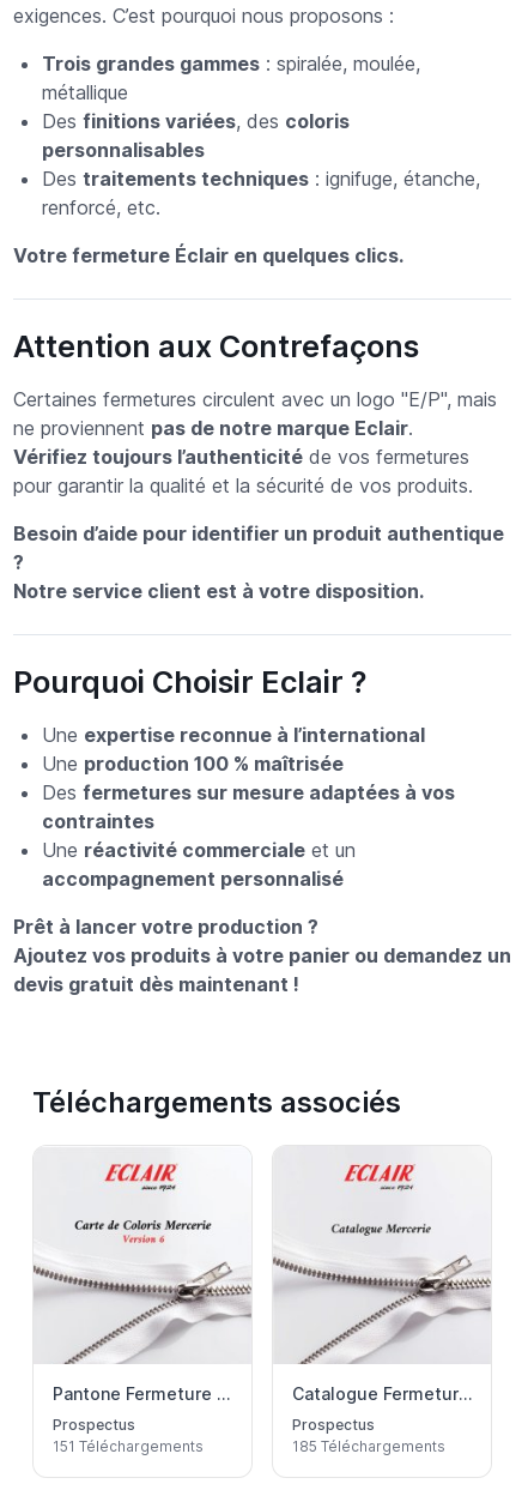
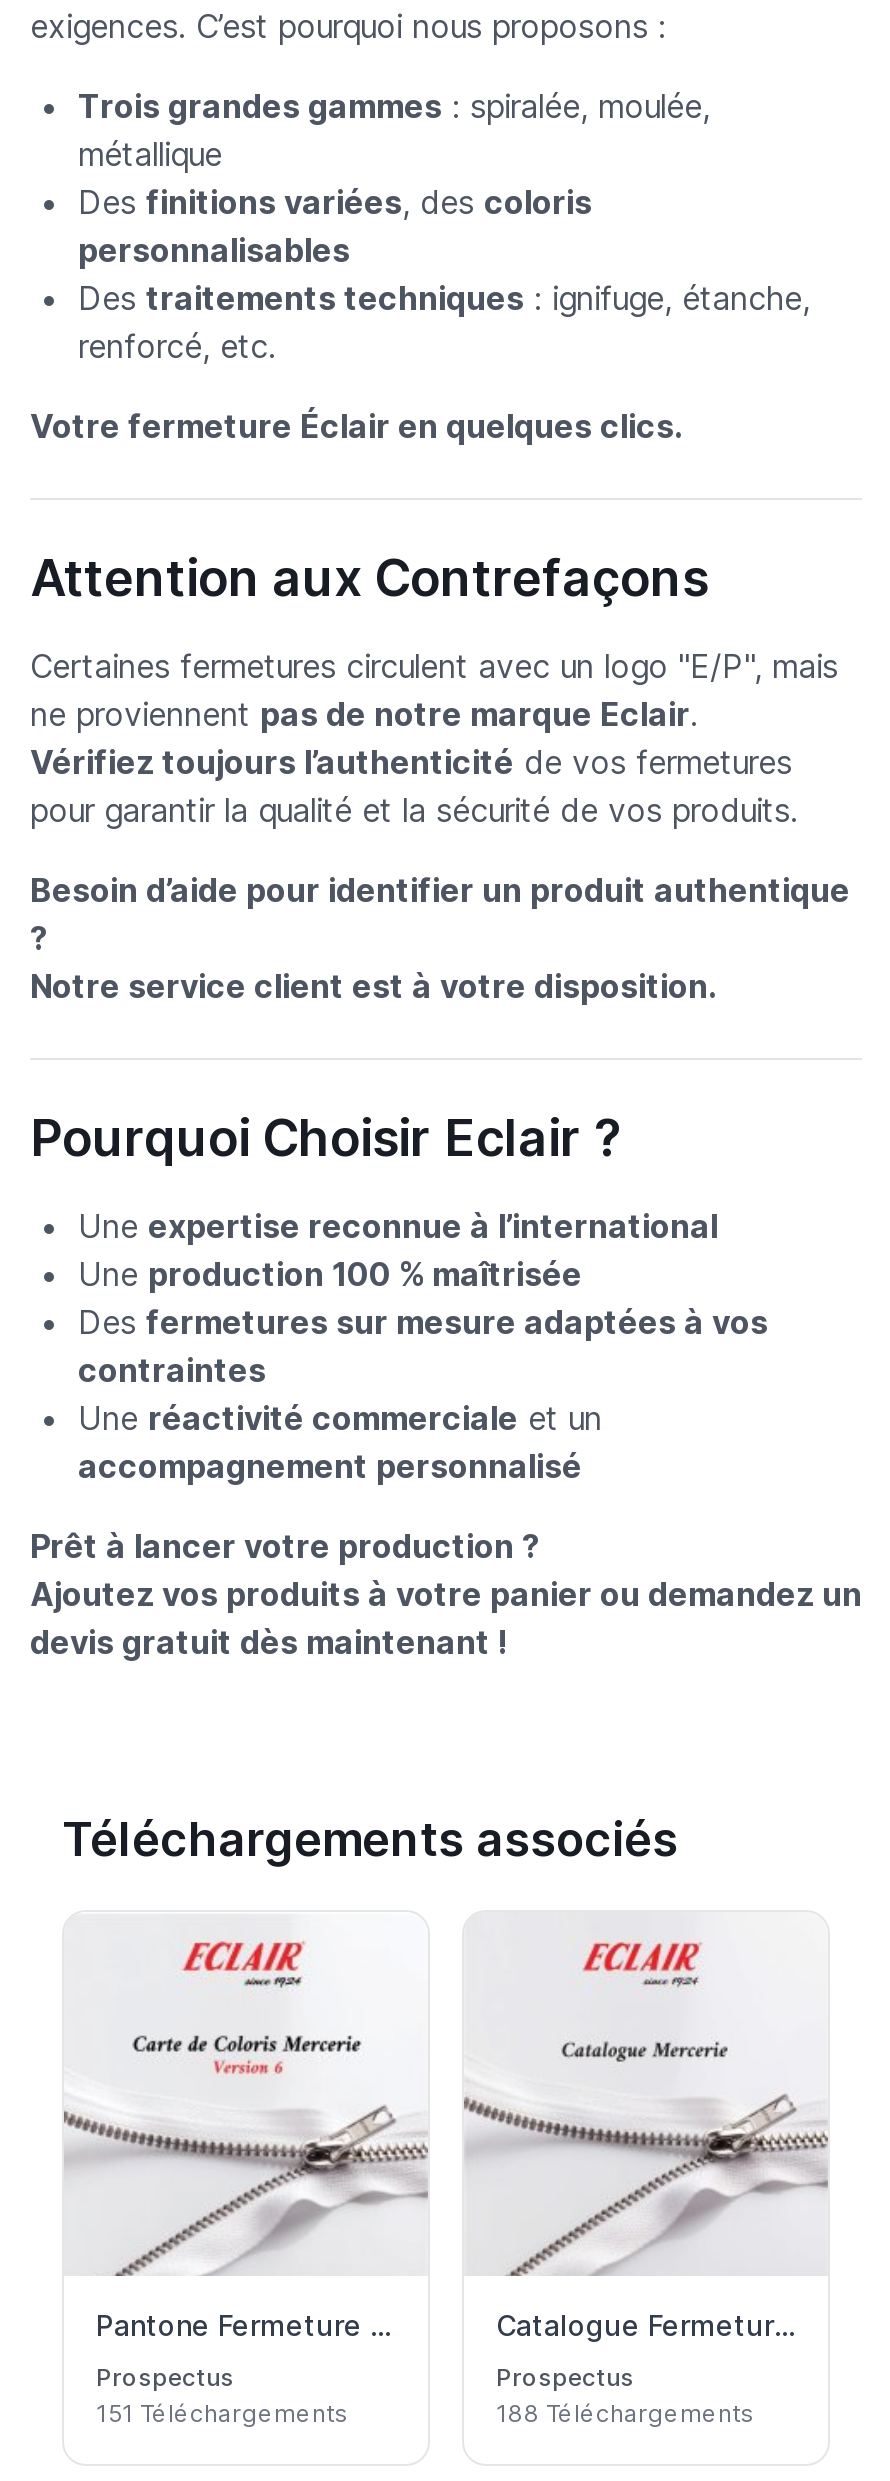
[292,1438,445,1456] 185 Téléchargements -> [496,2399,754,2429] 188 Téléchargements

